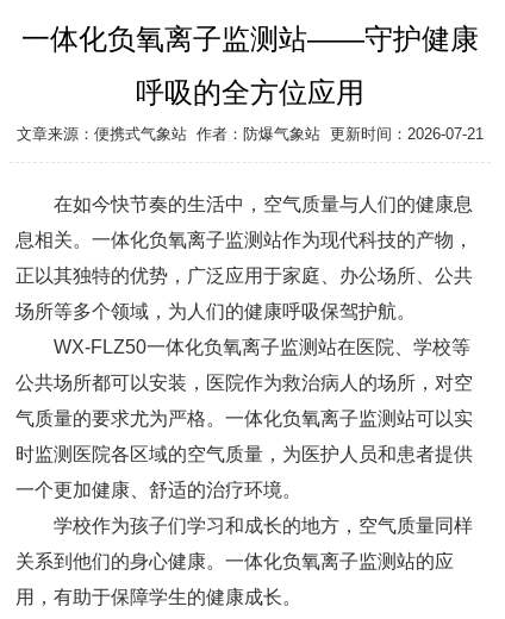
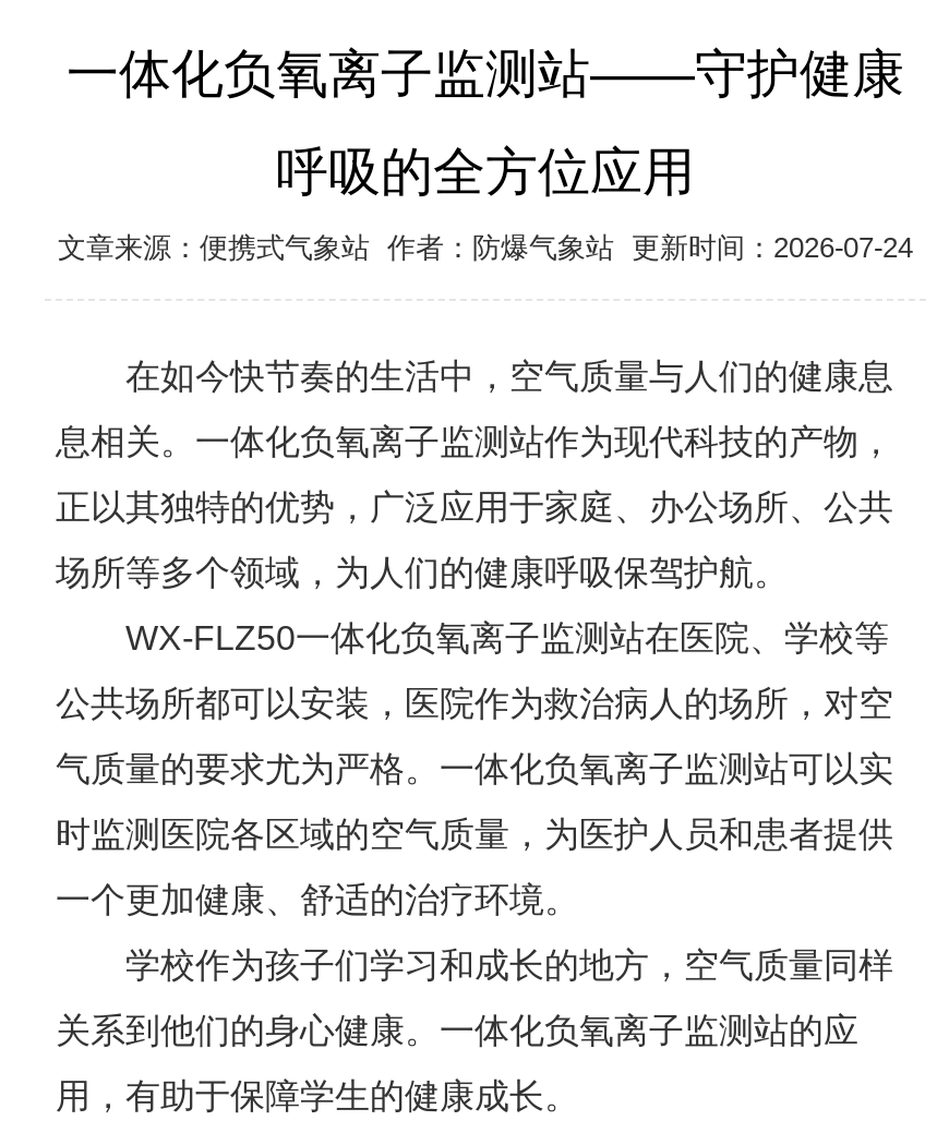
[17,125,484,143] 文章来源：便携式气象站作者：防爆气象站更新时间：2026-07-21 -> [58,232,913,265] 文章来源：便携式气象站作者：防爆气象站更新时间：2026-07-24

